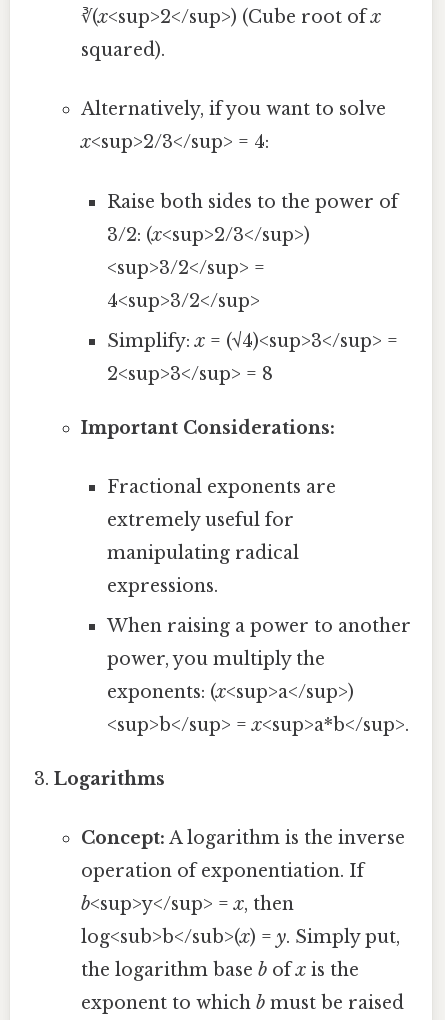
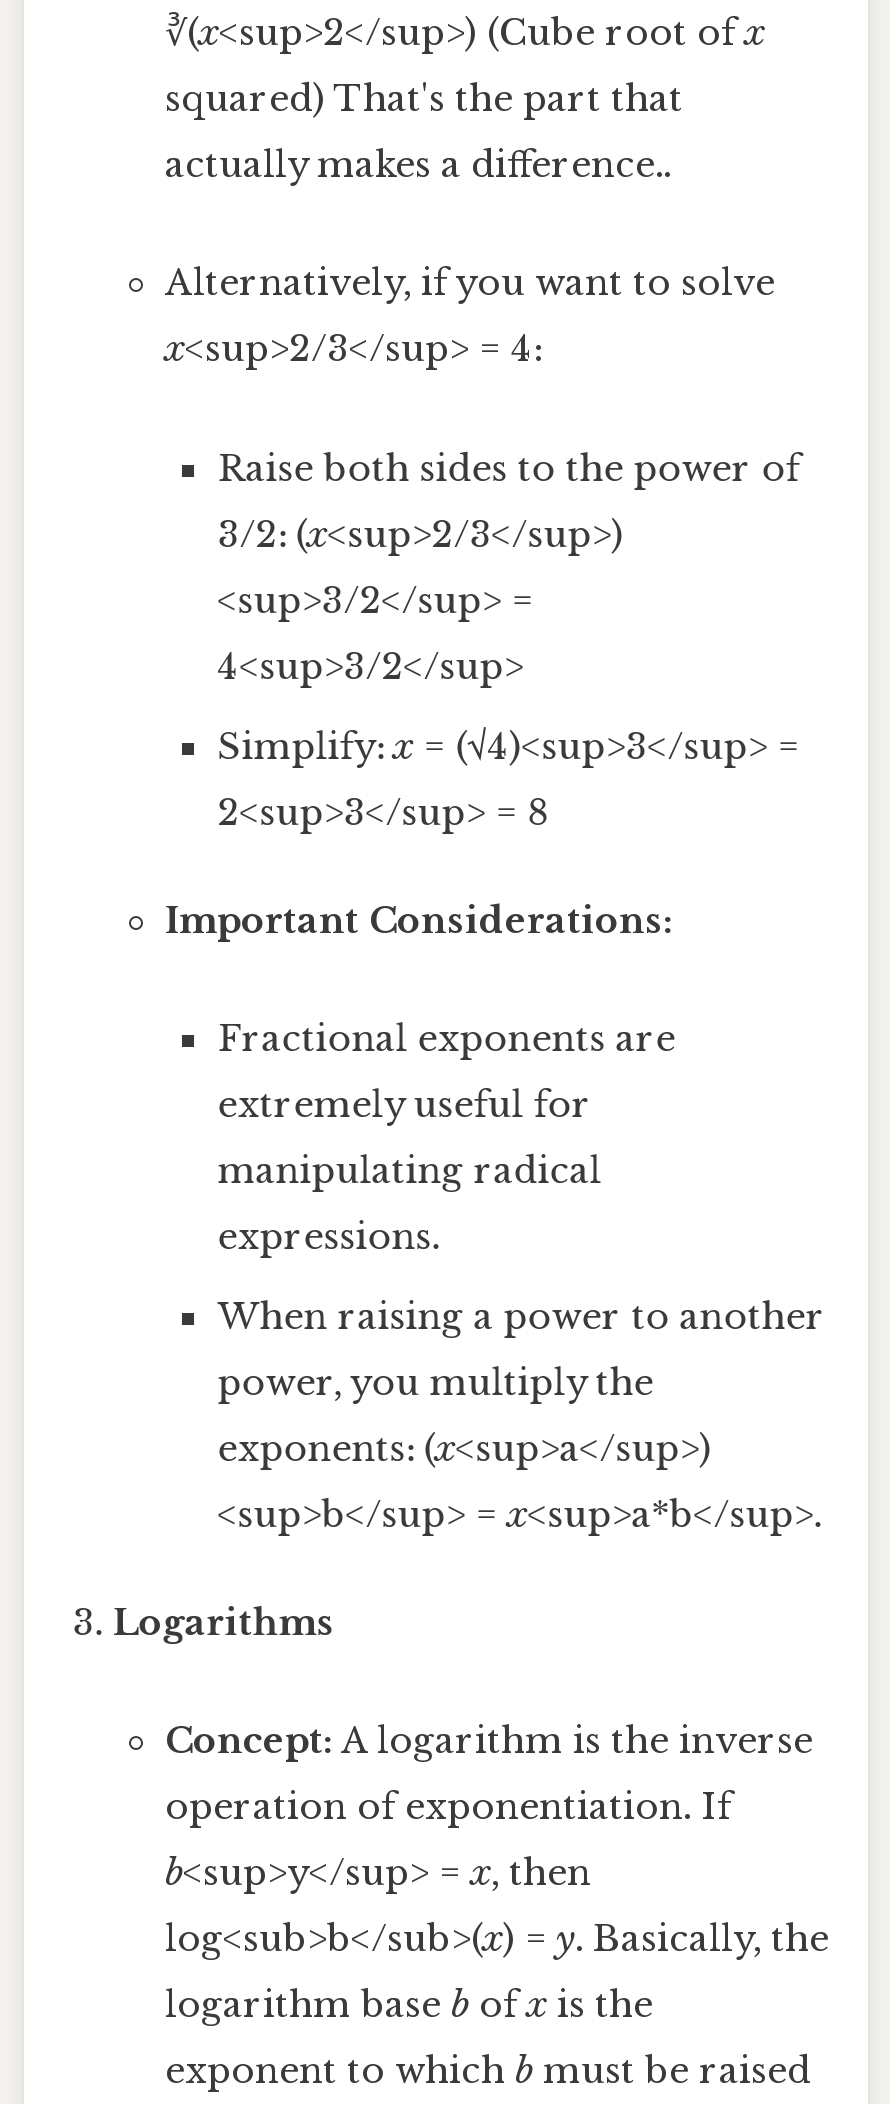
[80,39,164,61] squared). -> [165,77,683,187] squared) That's the part that | actually makes a difference..
[80,926,399,948] log<sub>b</sub>(x) = y. Simply put, -> [165,1917,829,1961] log<sub>b</sub>(x) = y. Basically, the
[80,959,358,981] the logarithm base b ofx is the -> [165,1983,653,2027] logarithm base b ofx is the

